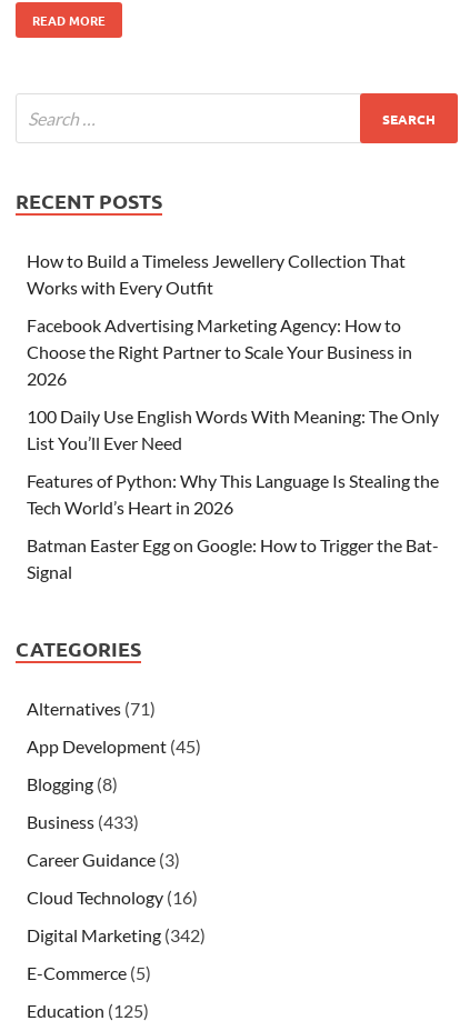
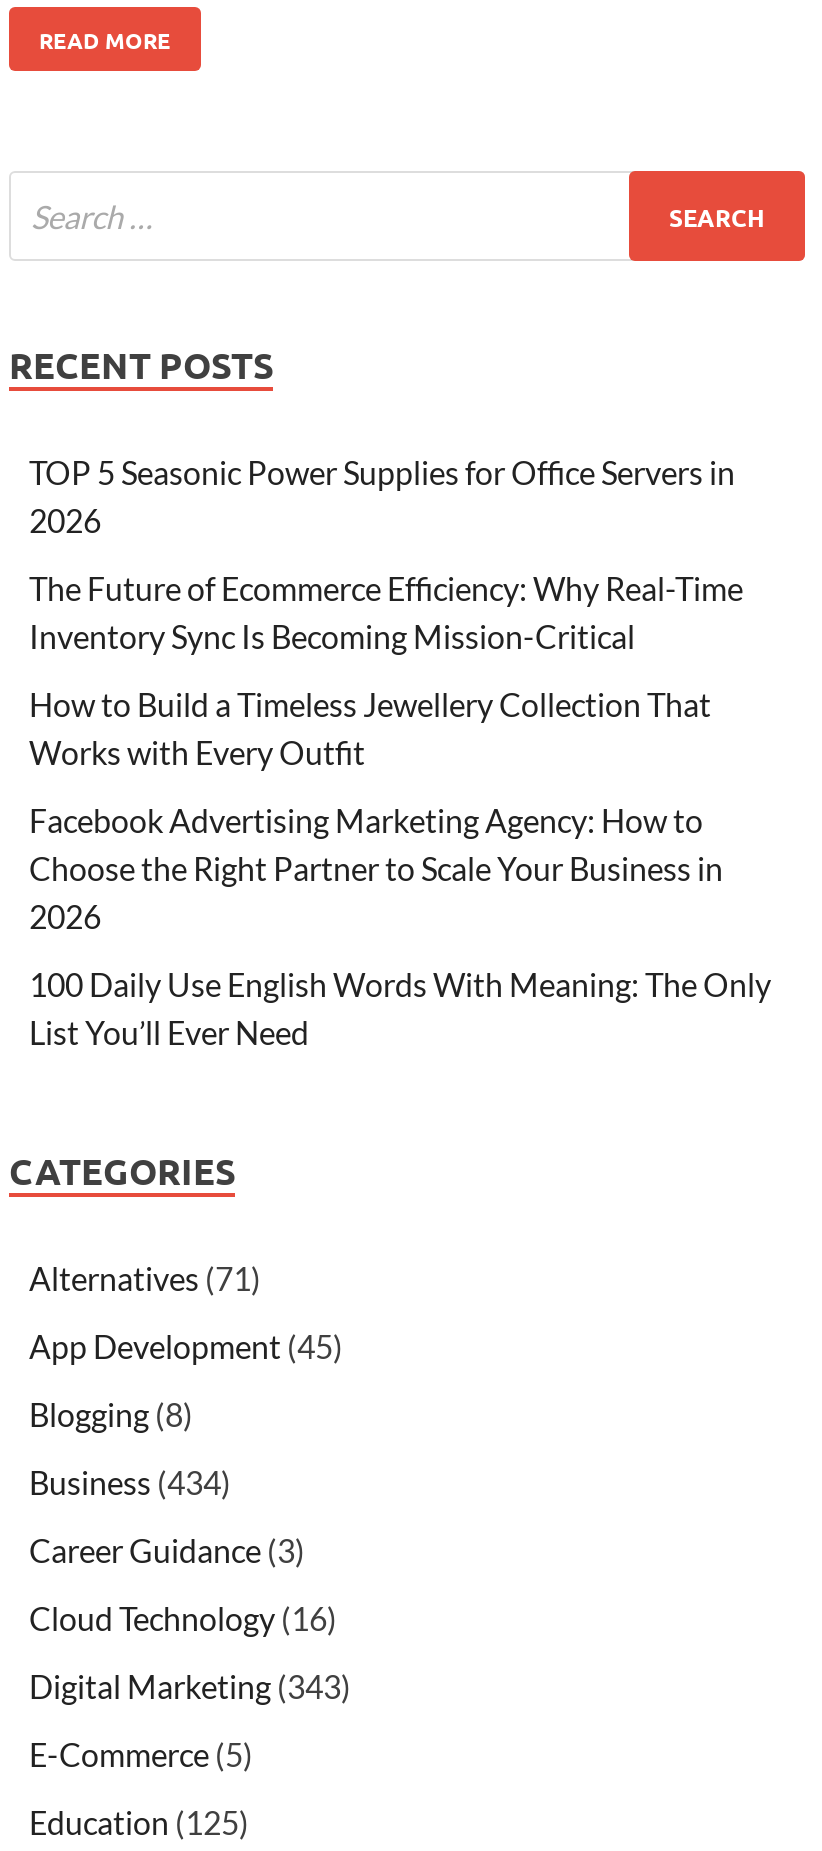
none -> [29,453,743,655] TOP 5 Seasonic Power Supplies for Office Servers in | 2026 | The Future of Ecommerce Efficiency: Why Real-Time | Inventory Sync Is Becoming Mission-Critical
moved [27,250,439,454] -> [29,685,771,1051]: How to Build a Timeless Jewellery Collection That | Works with Every Outfit | Facebook Advertising Marketing Agency: How to | Choose the Right Partner to Scale Your Business in | 2026 | 100 Daily Use English Words With Meaning: The Only | List You’ll Ever Need
[27,470,439,582] Features of Python: Why This Language Is Stealing the | Tech World’s Heart in 2026 | Batman Easter Egg on Google: How to Trigger the Bat- | Signal -> none
[27,811,139,832] Business (433) -> [29,1463,231,1501] Business (434)
[27,925,206,946] Digital Marketing (342) -> [29,1667,351,1705] Digital Marketing (343)

